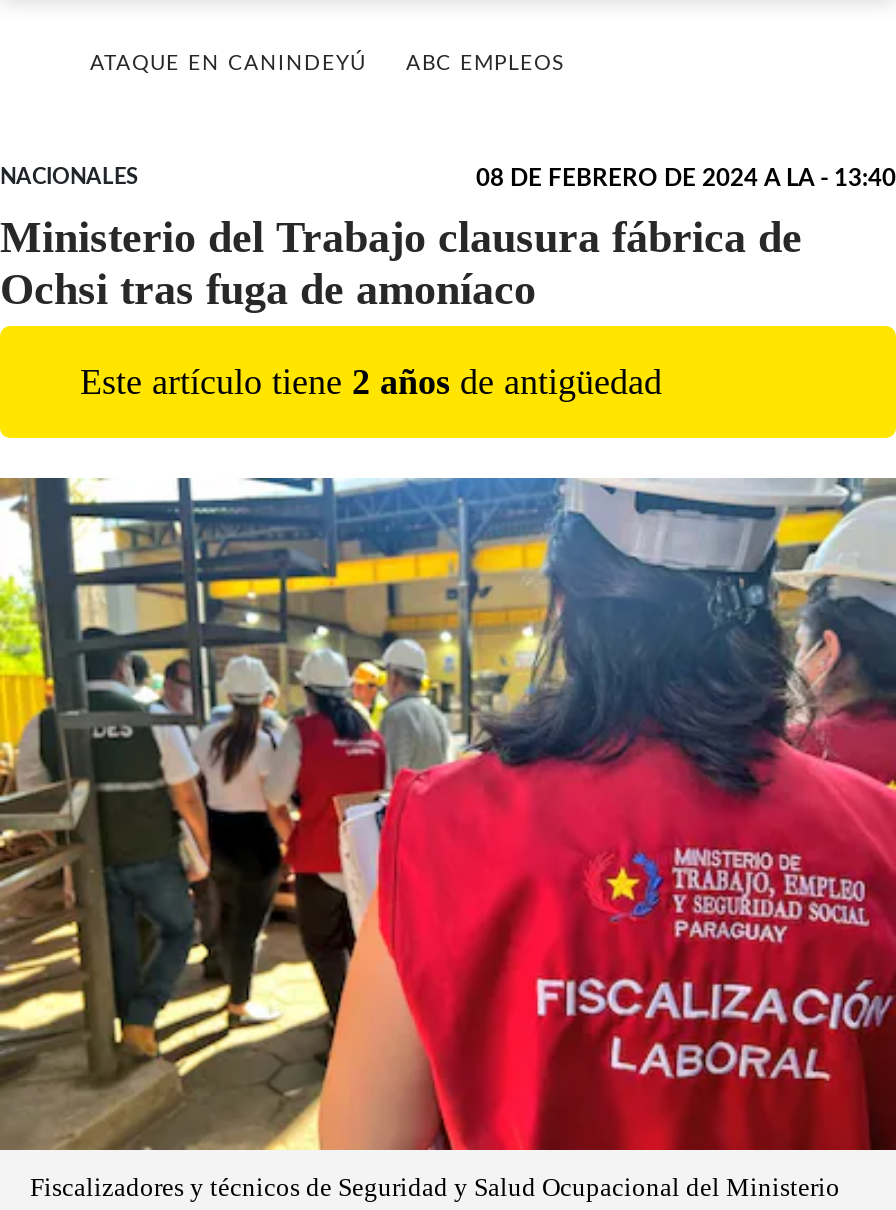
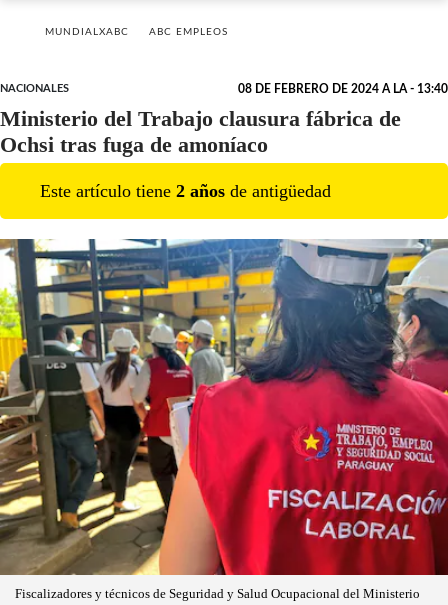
[90,54,366,74] ATAQUE EN CANINDEYÚ -> [45,27,129,37] MUNDIALXABC

